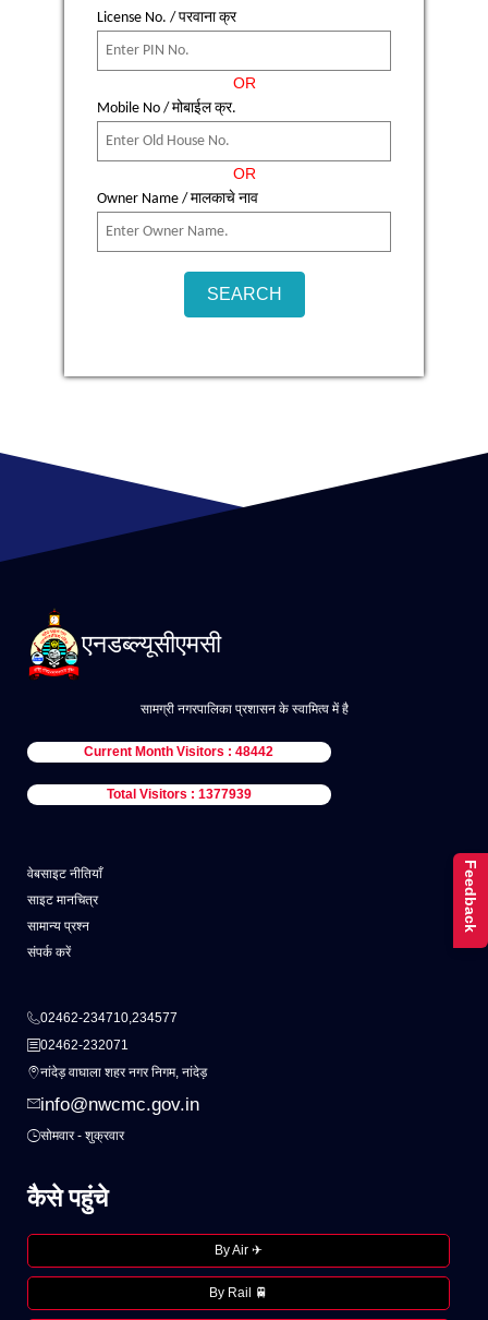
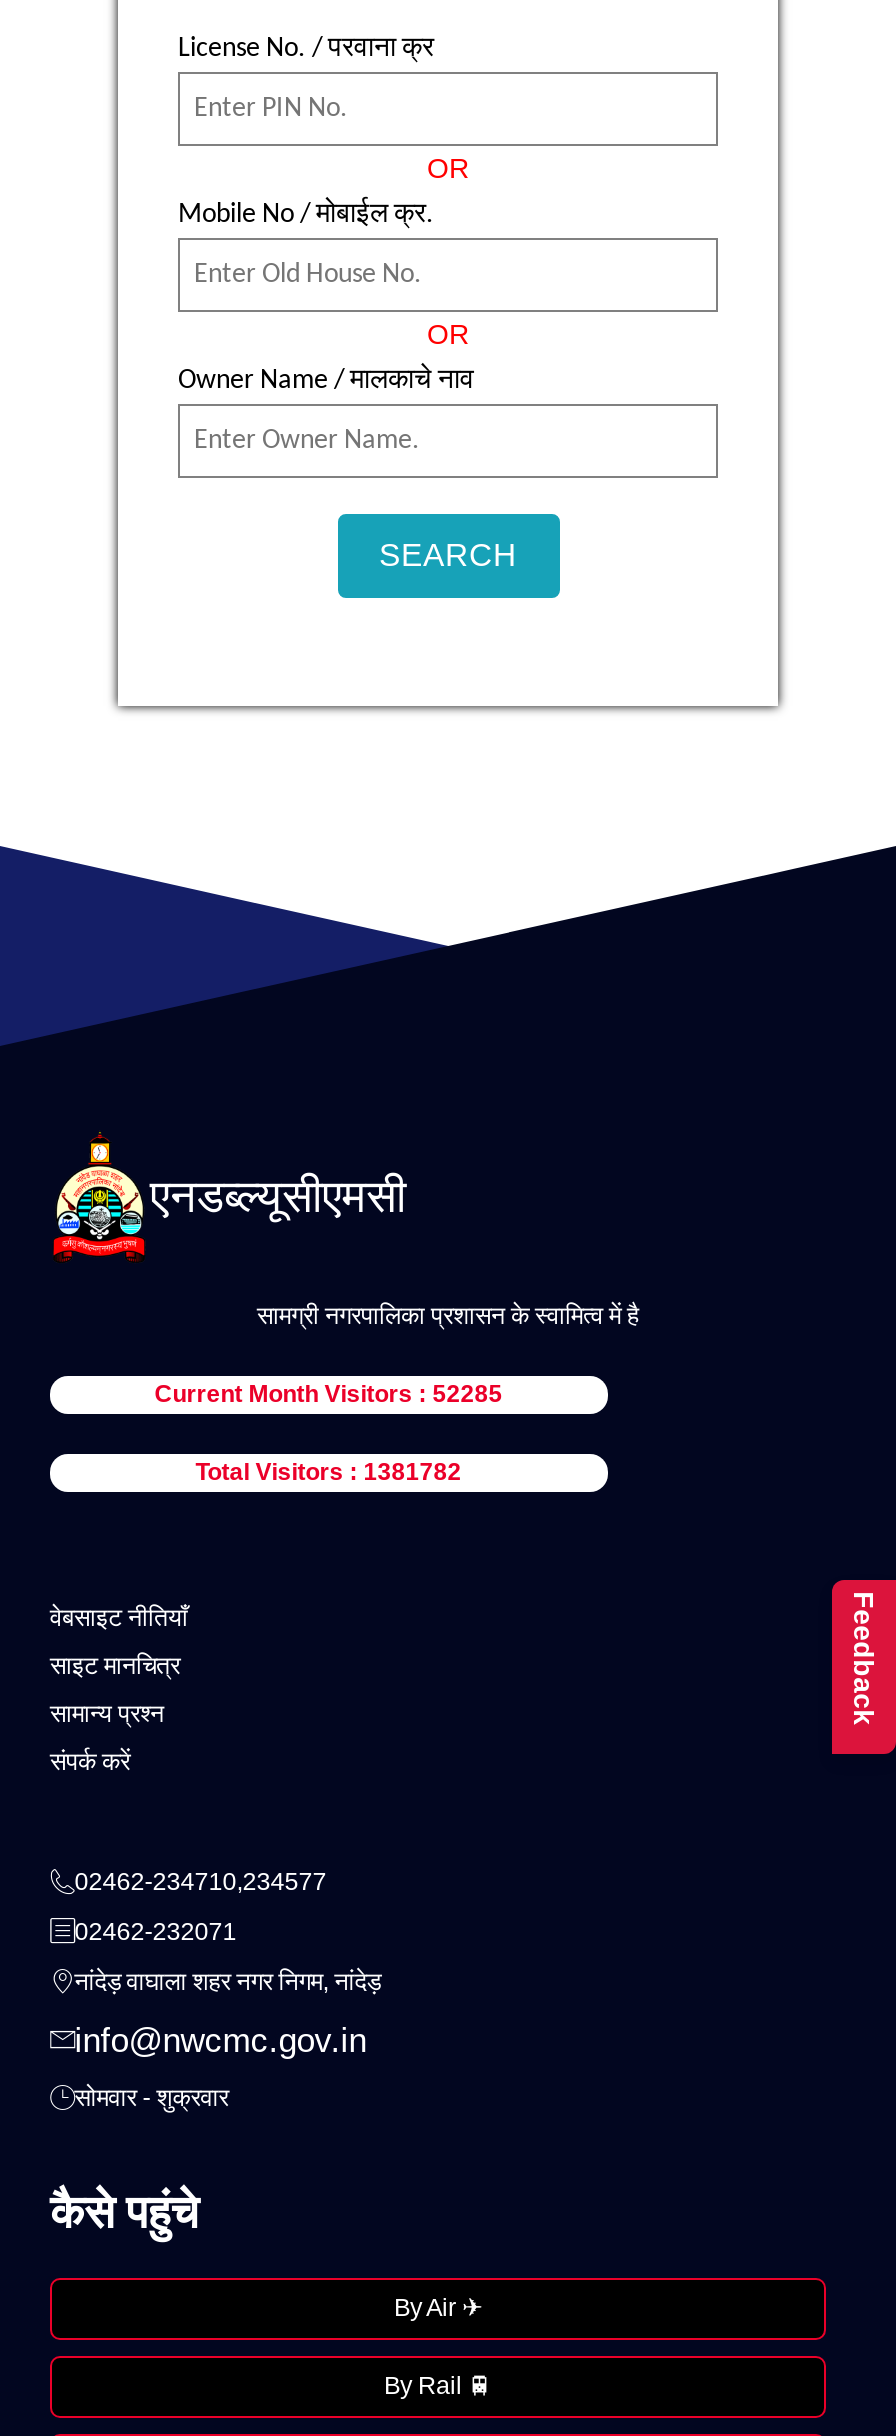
[84,744,274,759] Current Month Visitors : 48442 -> [155,1380,503,1408] Current Month Visitors : 52285
[107,787,251,802] Total Visitors : 1377939 -> [196,1458,462,1486] Total Visitors : 1381782

